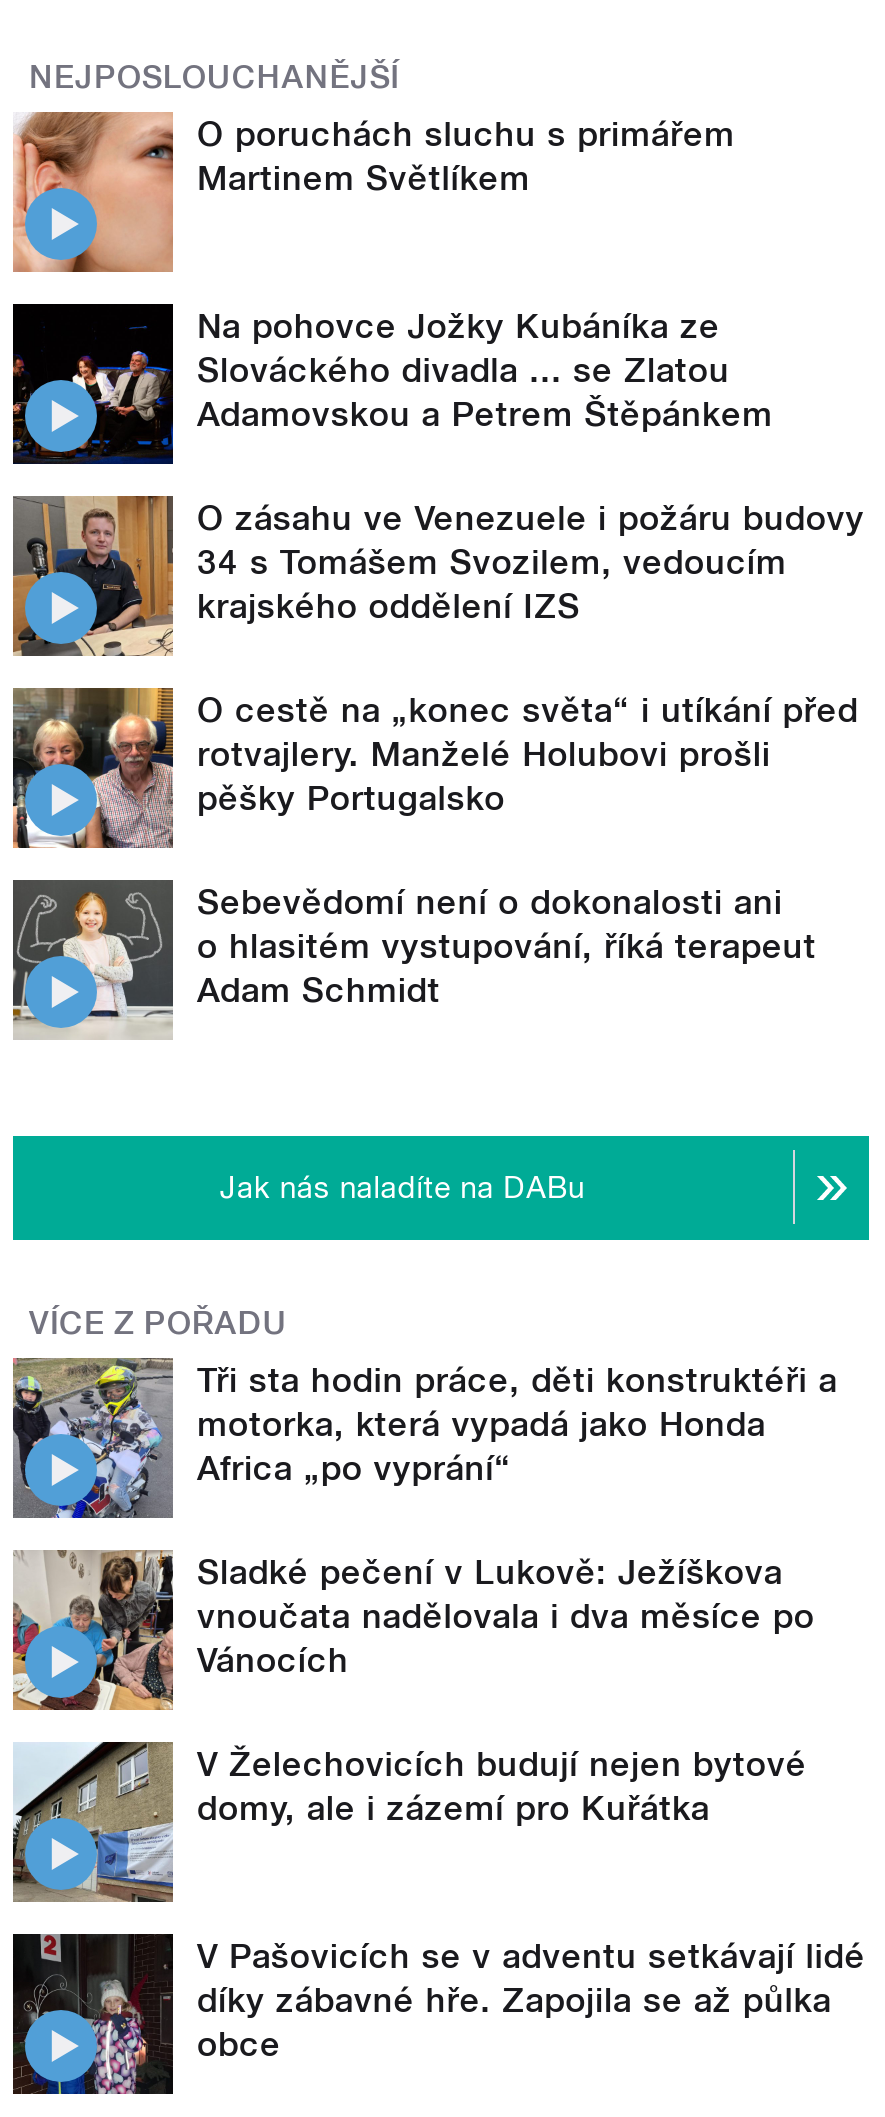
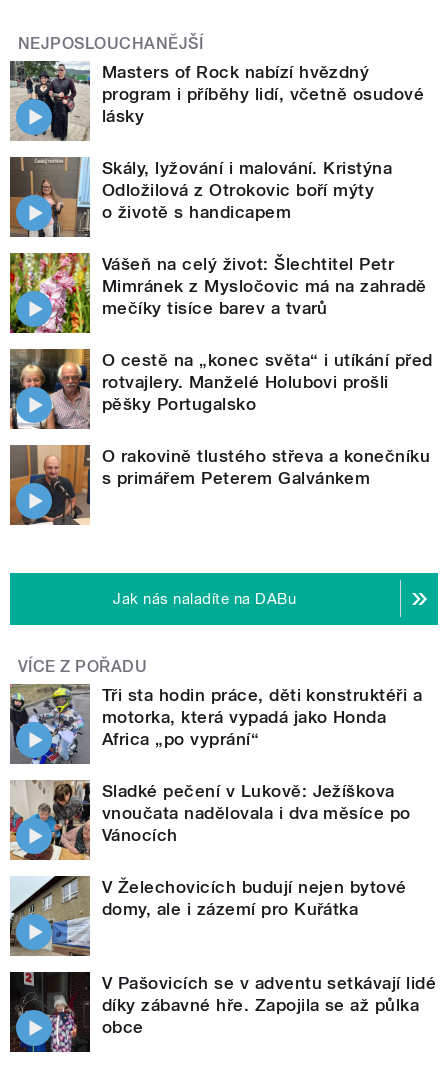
[13,110,735,272] [image] | O poruchách sluchu s primářem | Martinem Světlíkem -> [9,60,424,142] [image] | Masters of Rock nabízí hvězdný | program i příběhy lidí, včetně osudové | lásky
[11,302,773,466] [image] | Na pohovce Jožky Kubáníka ze | Slováckého divadla ... se Zlatou | Adamovskou a Petrem Štěpánkem -> [9,156,392,238] [image] | Skály, lyžování i malování. Kristýna | Odložilová z Otrokovic boří mýty | o životě s handicapem
[13,496,865,656] [image] | O zásahu ve Venezuele i požáru budovy | 34 s Tomášem Svozilem, vedoucím | krajského oddělení IZS -> [10,252,427,333] [image] | Vášeň na celý život: Šlechtitel Petr | Mimránek z Mysločovic má na zahradě | mečíky tisíce barev a tvarů
[11,878,817,1038] [image] | Sebevědomí není o dokonalosti ani | o hlasitém vystupování, říká terapeut | Adam Schmidt -> [9,444,430,525] [image] | O rakovině tlustého střeva a konečníku | s primářem Peterem Galvánkem

